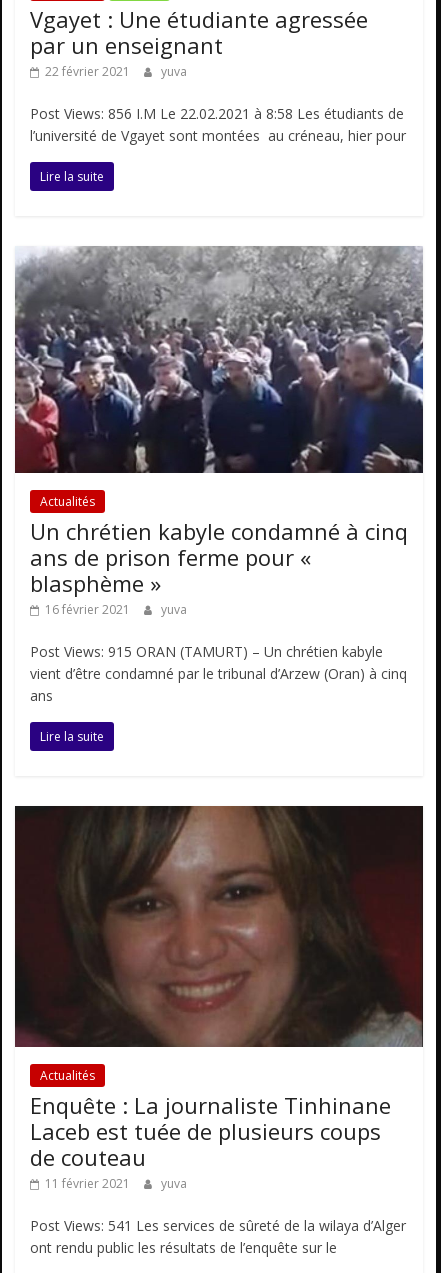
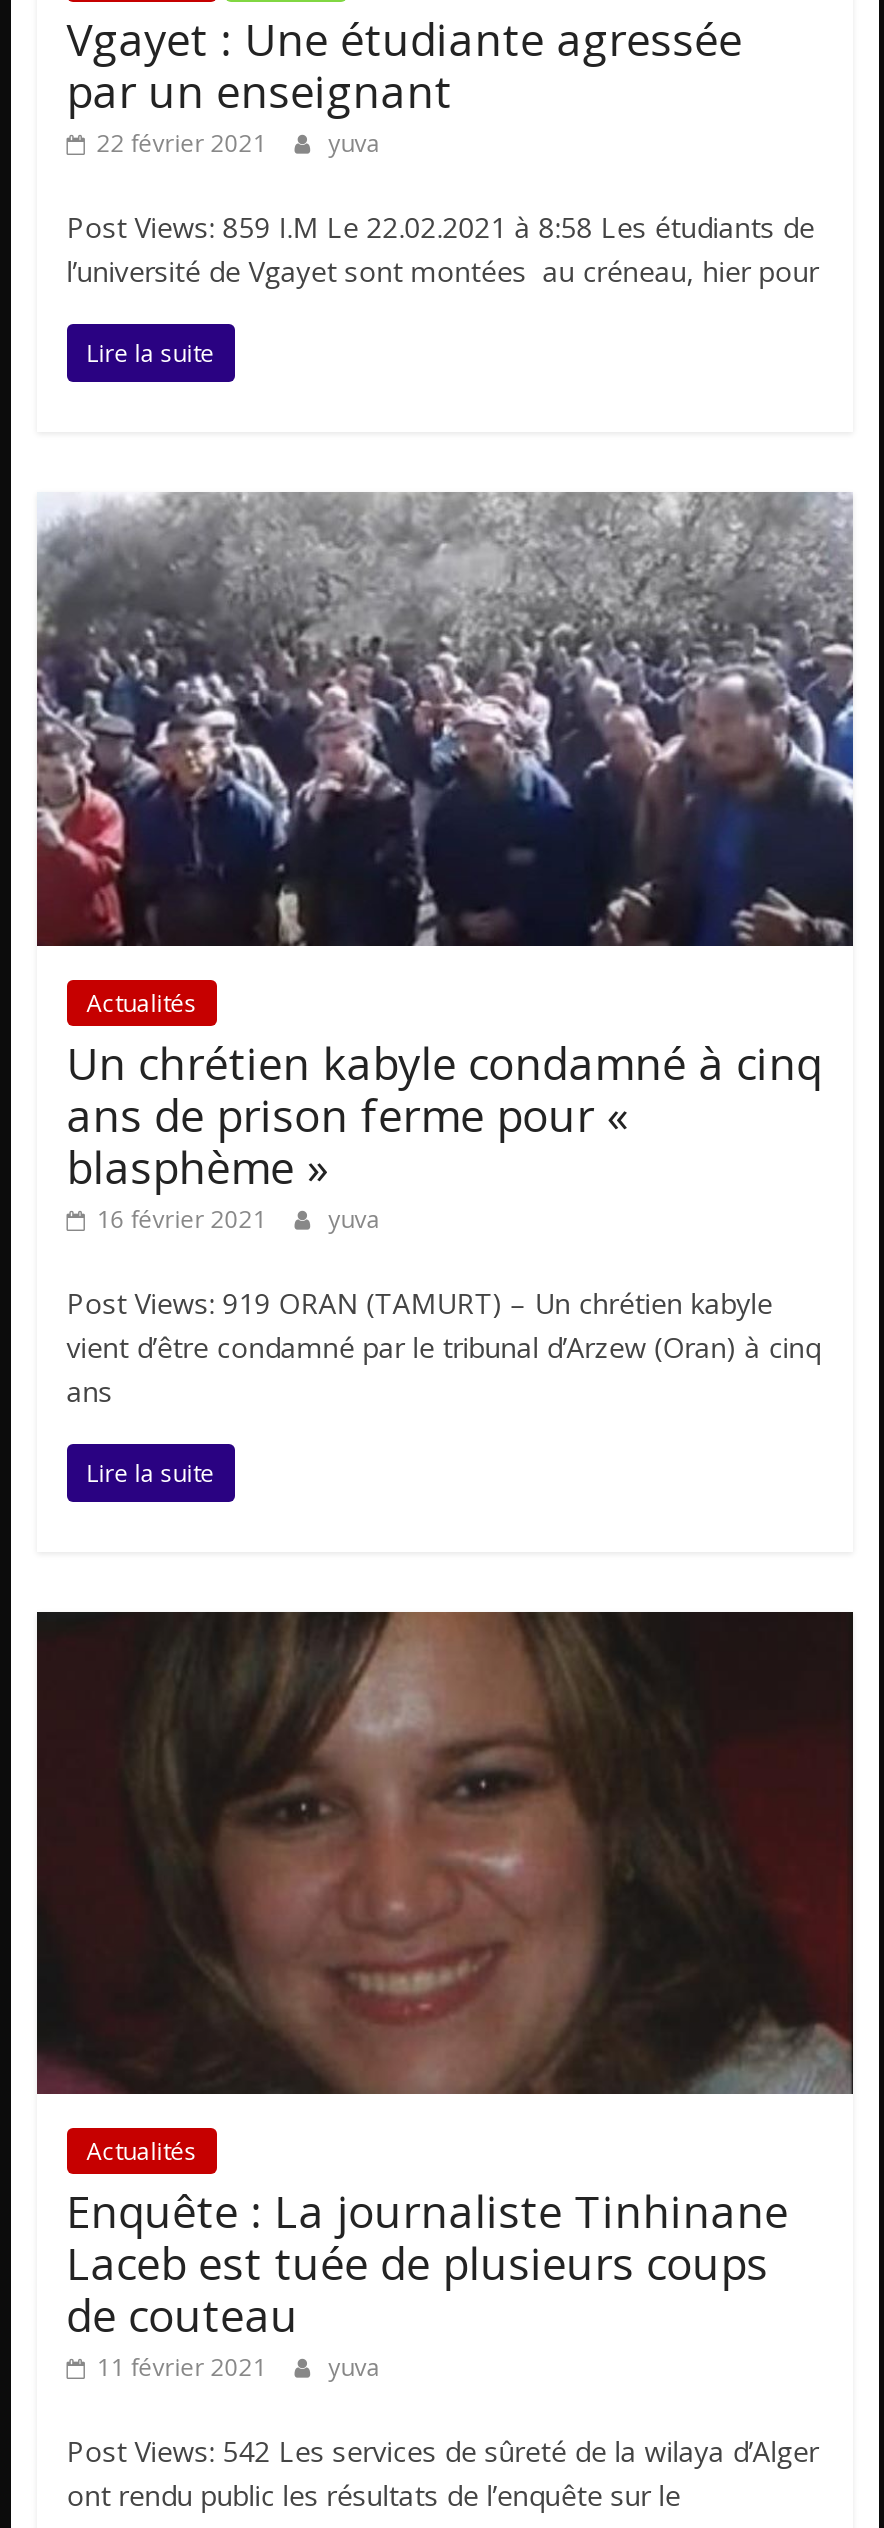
[30,104,404,123] Post Views: 856 I.M Le 22.02.2021 à 8:58 Les étudiants de -> [67,208,815,246] Post Views: 859 I.M Le 22.02.2021 à 8:58 Les étudiants de
[30,642,383,661] Post Views: 915 ORAN (TAMURT) – Un chrétien kabyle -> [67,1284,773,1322] Post Views: 919 ORAN (TAMURT) – Un chrétien kabyle
[30,1216,406,1235] Post Views: 541 Les services de sûreté de la wilaya d’Alger -> [67,2432,819,2470] Post Views: 542 Les services de sûreté de la wilaya d’Alger

